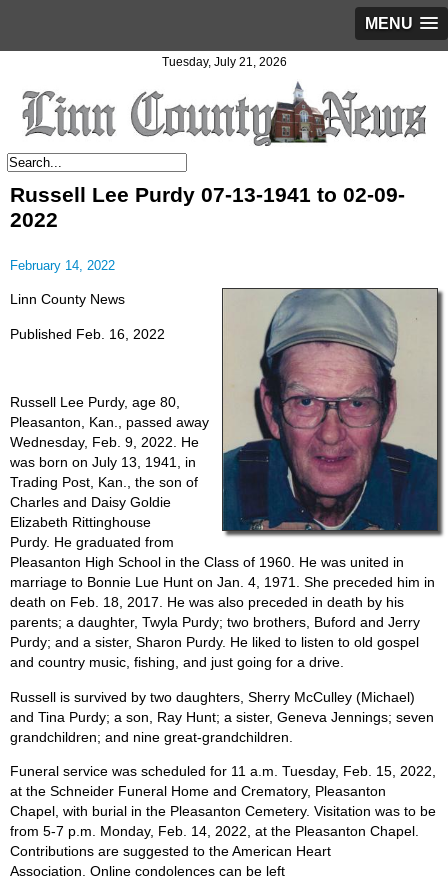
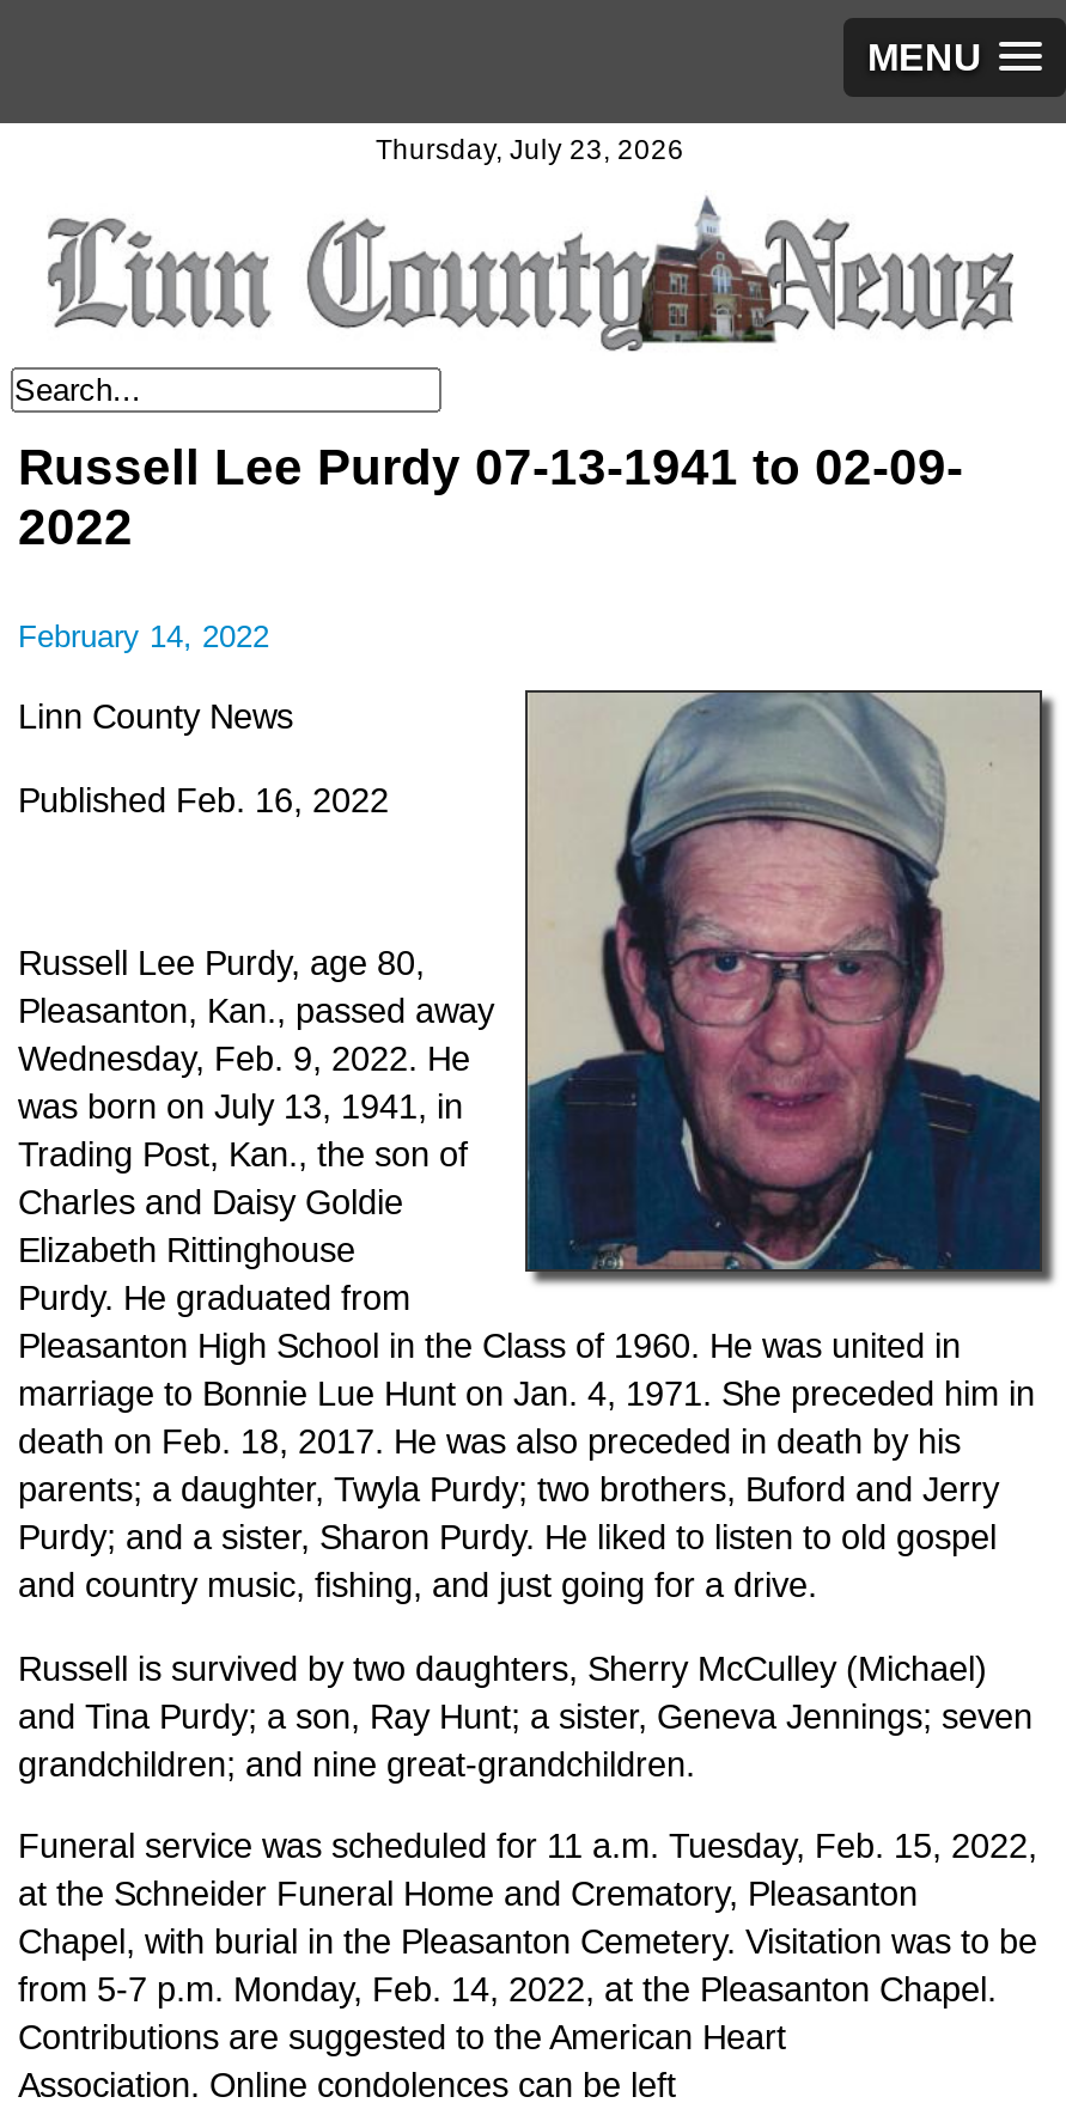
[161,55,286,68] Tuesday, July 21, 2026 -> [376,133,684,164] Thursday, July 23, 2026

